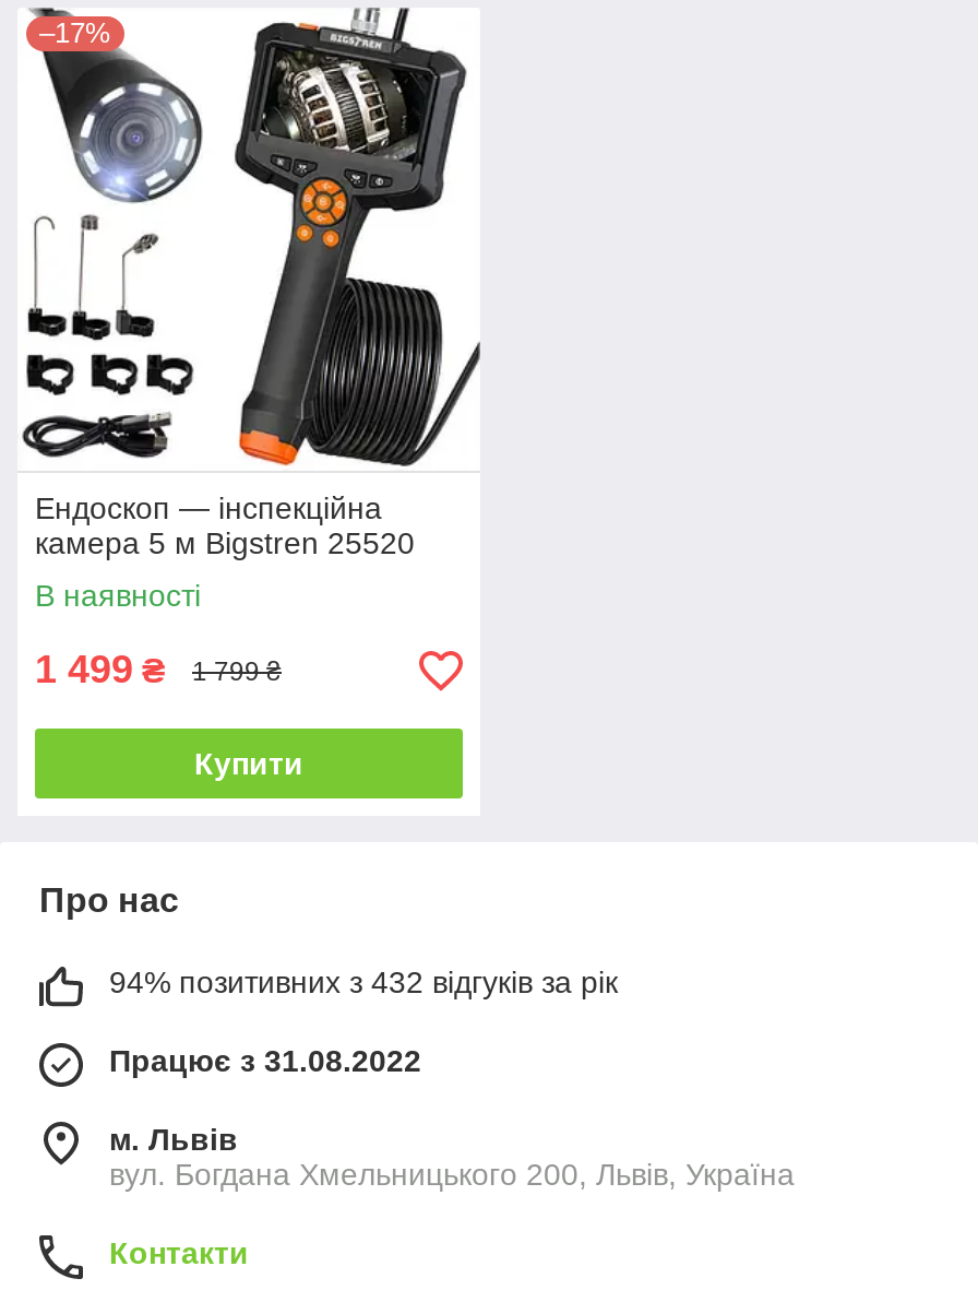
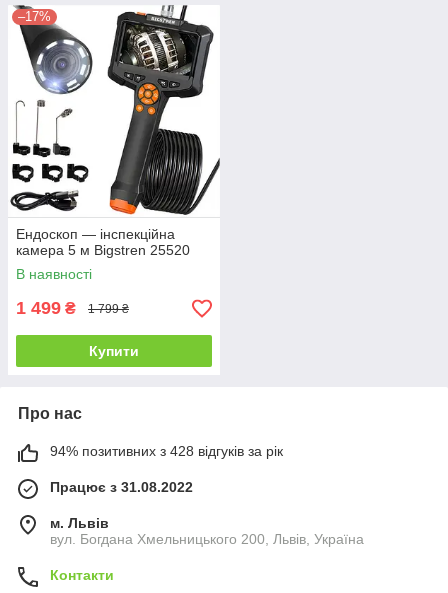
[109,965,618,1000] 94% позитивних з 432 відгуків за рік -> [50,443,283,459] 94% позитивних з 428 відгуків за рік

